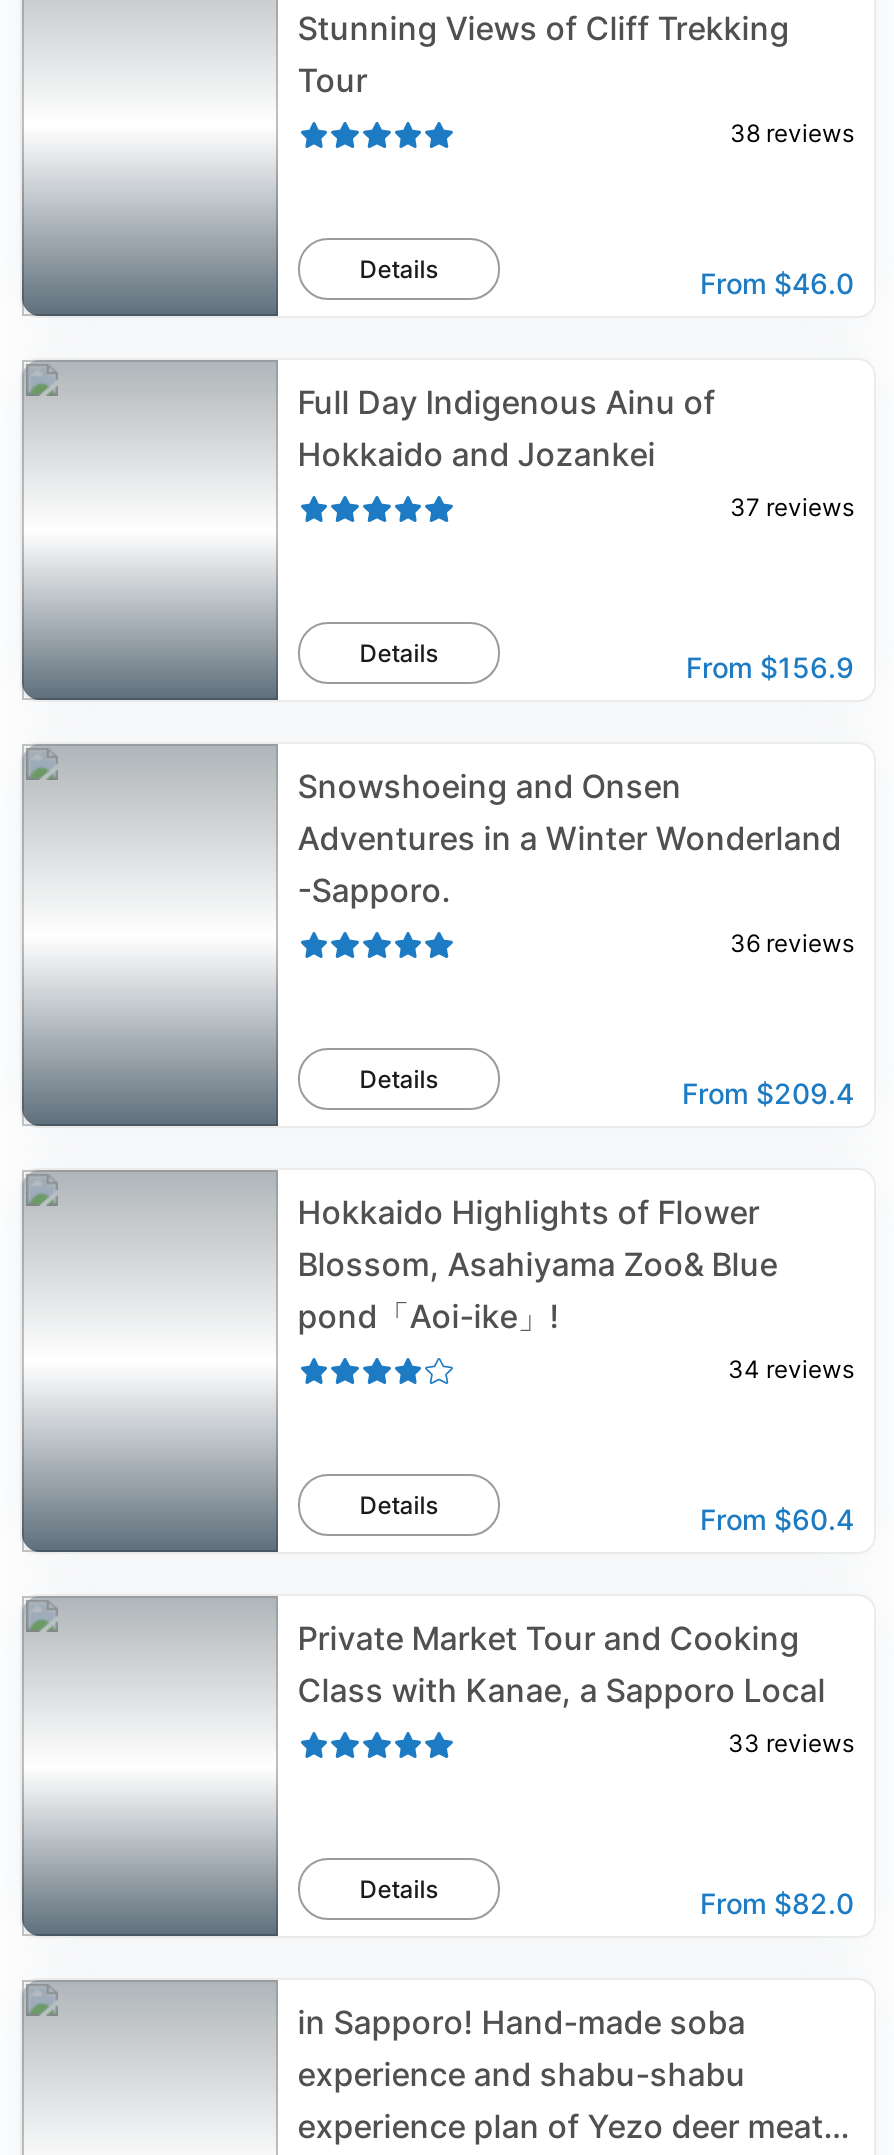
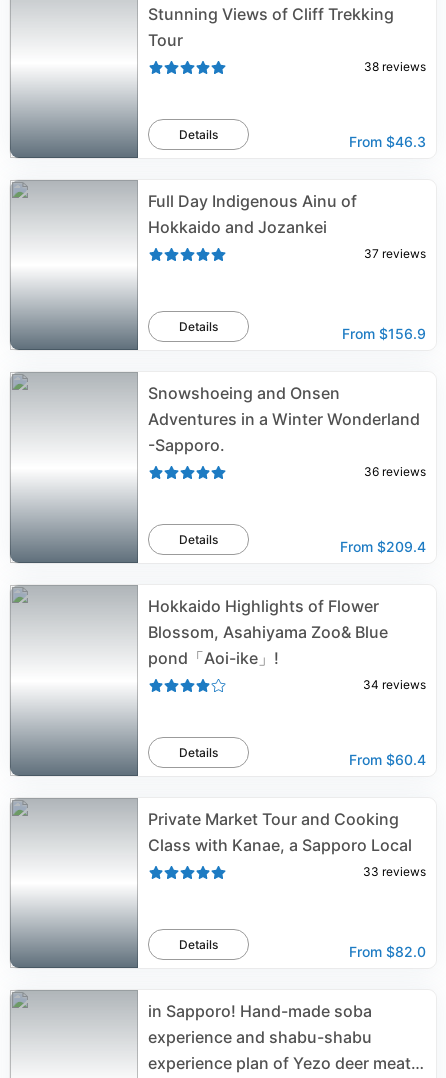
[700,266,854,300] From $46.0 -> [349,133,426,150] From $46.3

